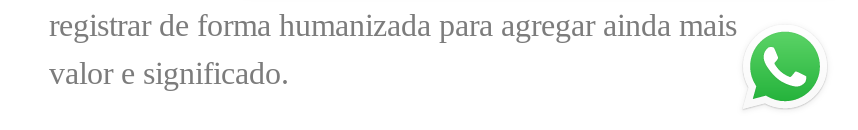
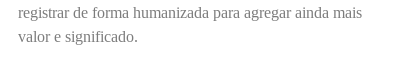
[747,30,823,104] [image] -> none

